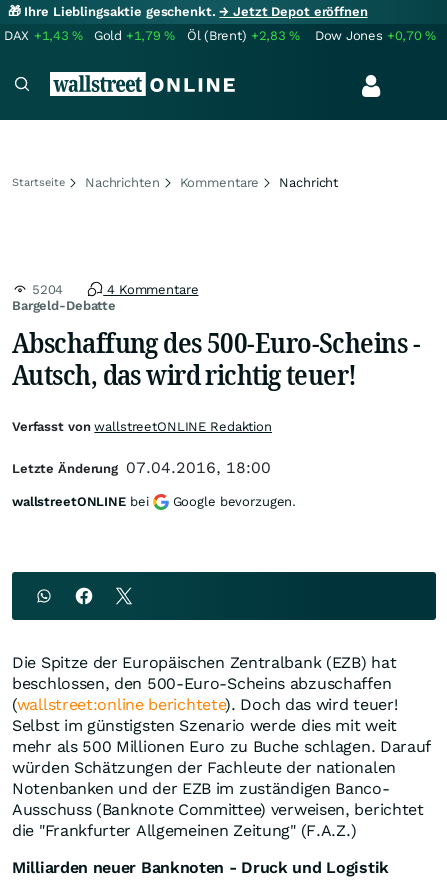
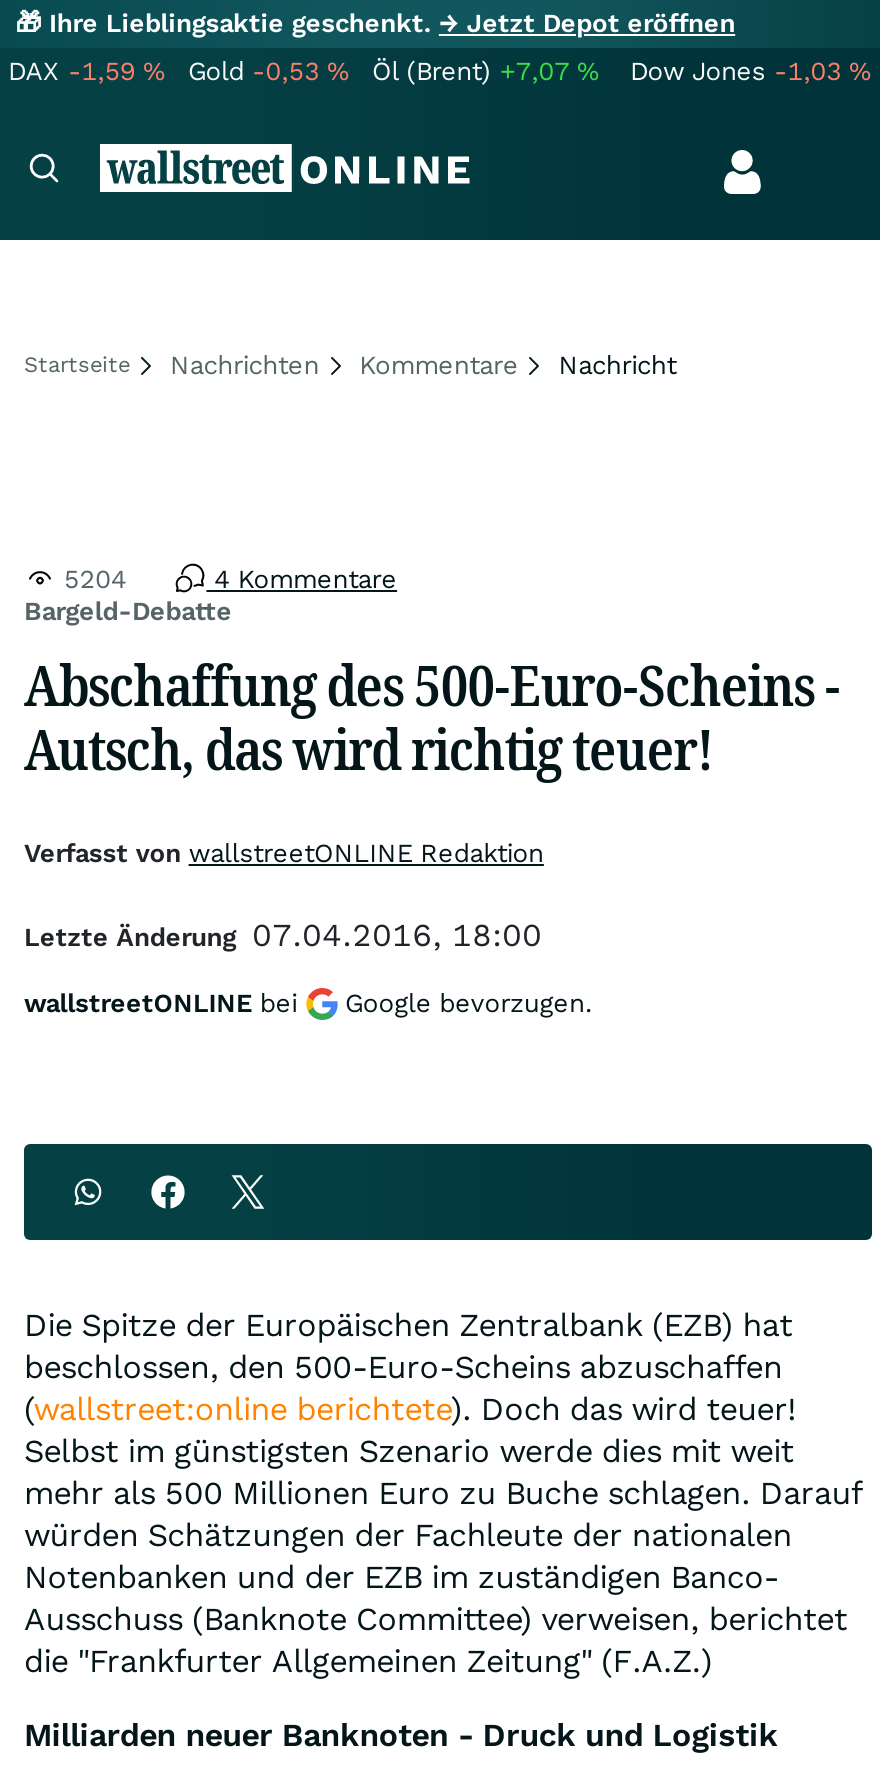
[4,28,83,43] DAX +1,43% -> [8,56,164,86] DAX -1,59%
[94,28,175,43] Gold +1,79% -> [188,56,348,86] Gold -0,53%
[187,28,300,43] Öl (Brent) +2,83% -> [372,56,598,86] Öl (Brent) +7,07%
[315,28,436,43] Dow Jones +0,70% -> [630,56,870,86] Dow Jones -1,03%

